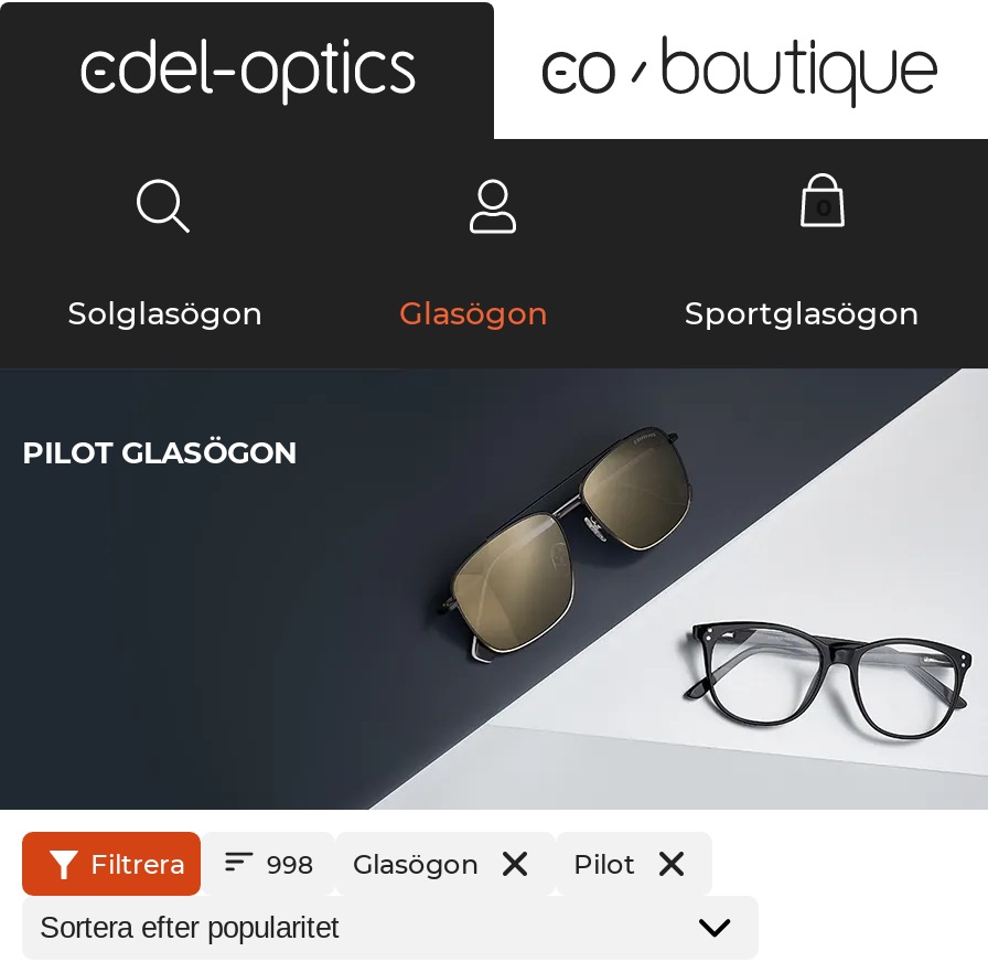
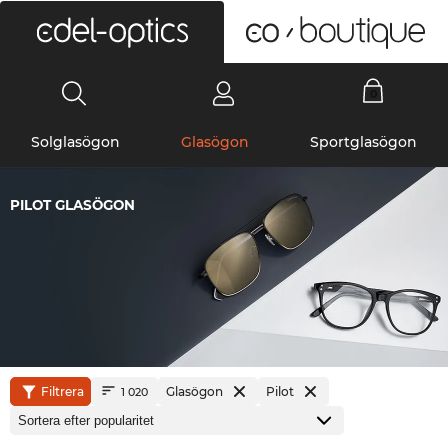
[267,847,479,880] 998 Glasögon -> [121,384,223,399] 1 020 Glasögon

